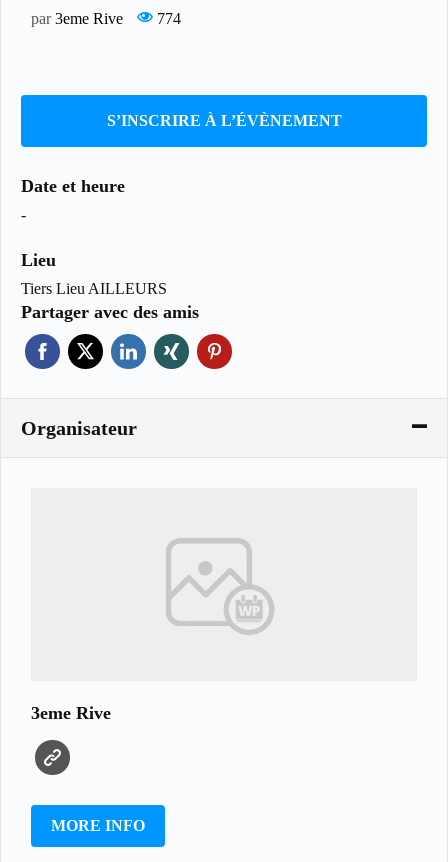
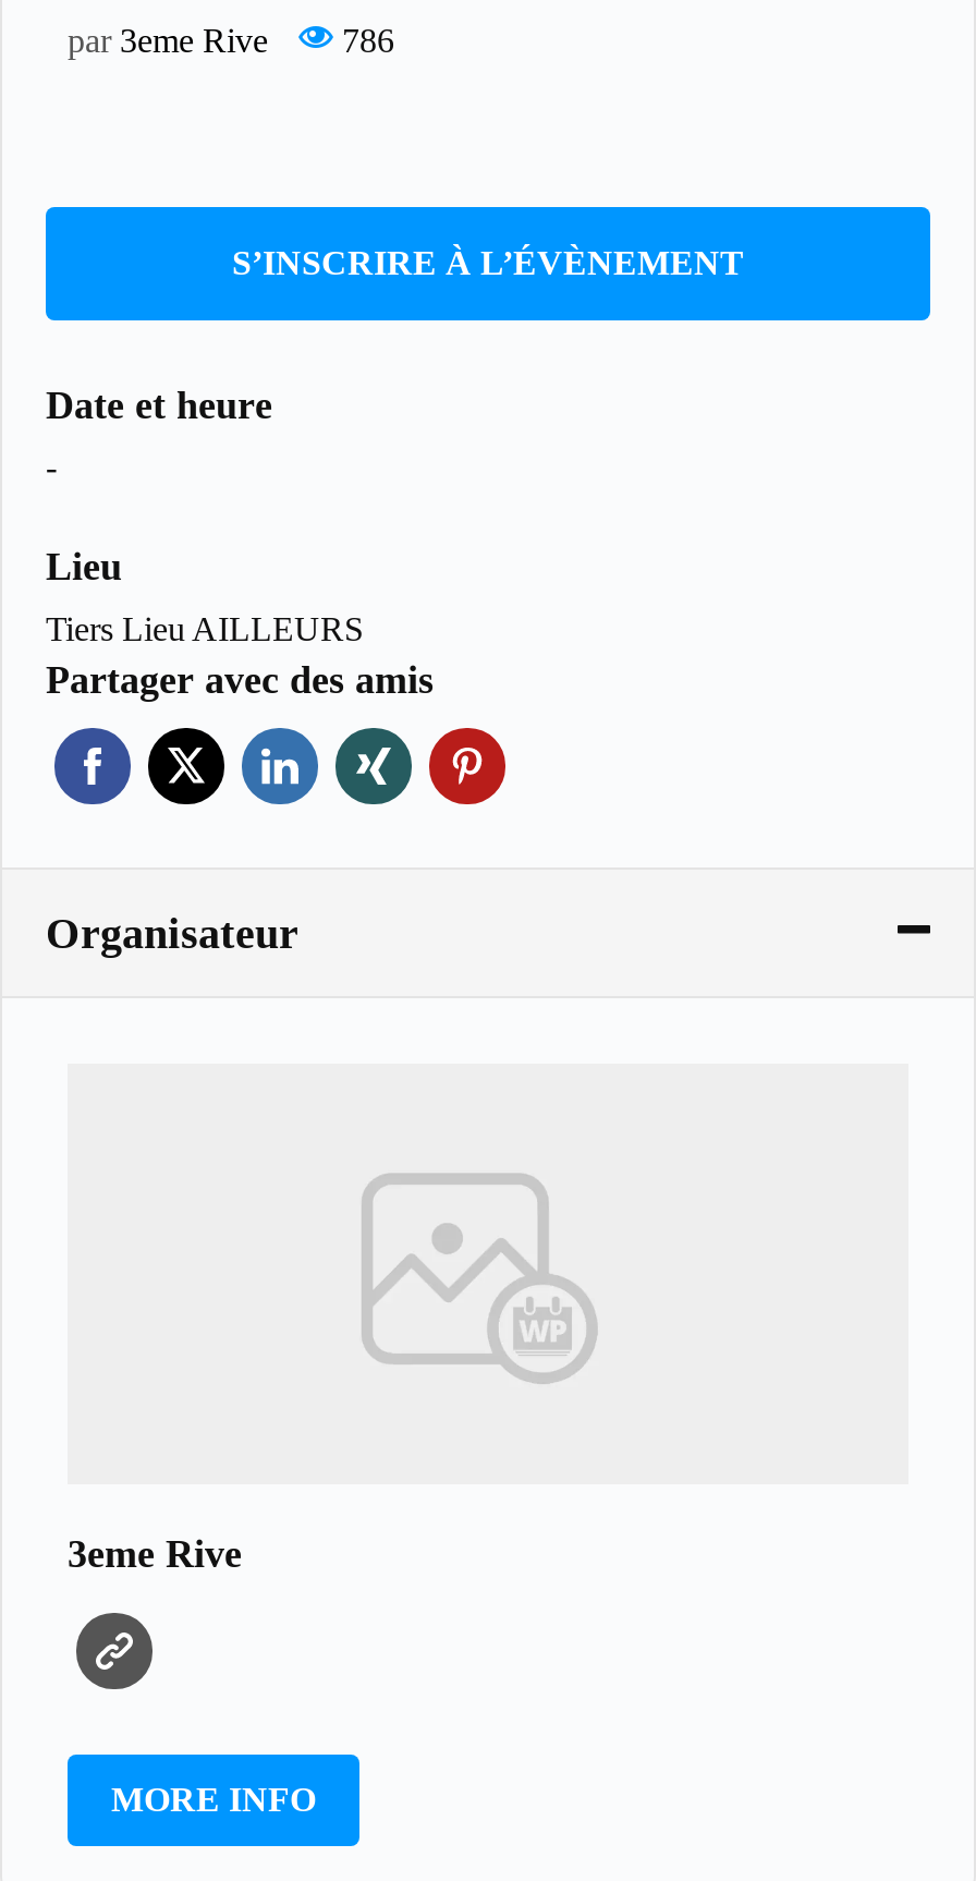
[31,10,181,27] par 3eme Rive 774 -> [68,22,394,59] par 3eme Rive 786

